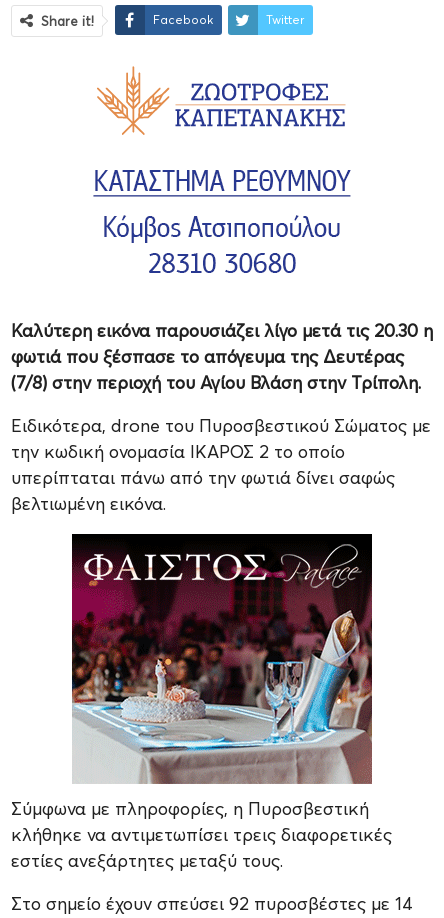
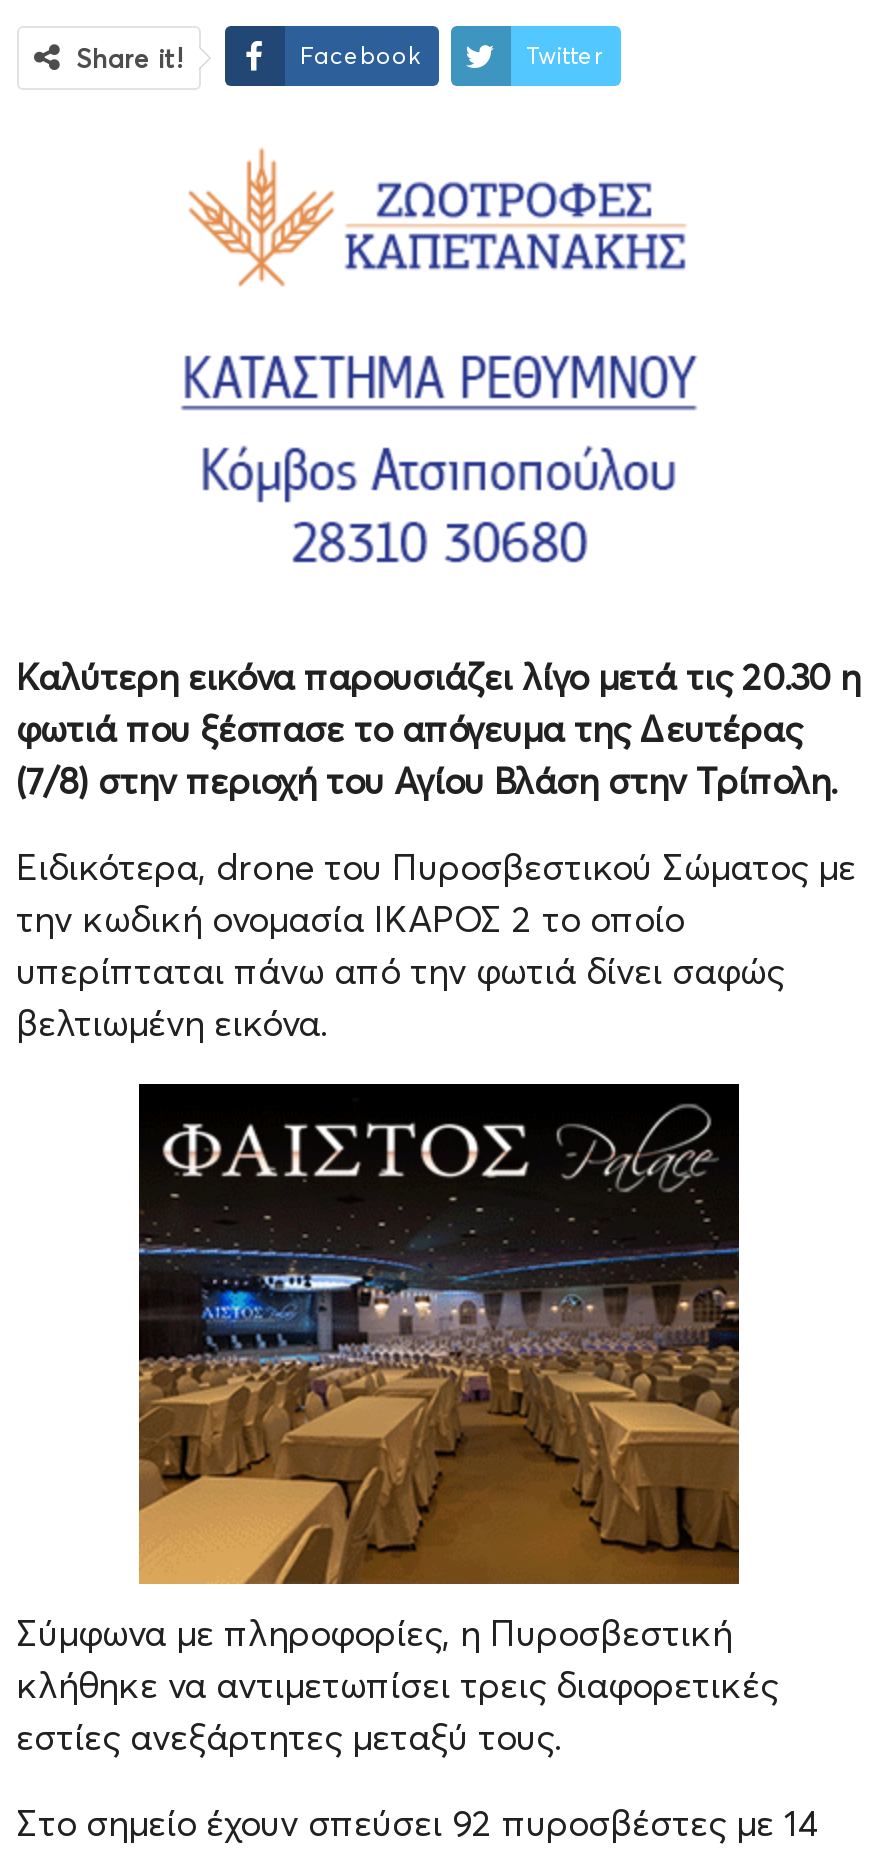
[71,554,372,784] [image] -> [137,1126,739,1586] [image]

